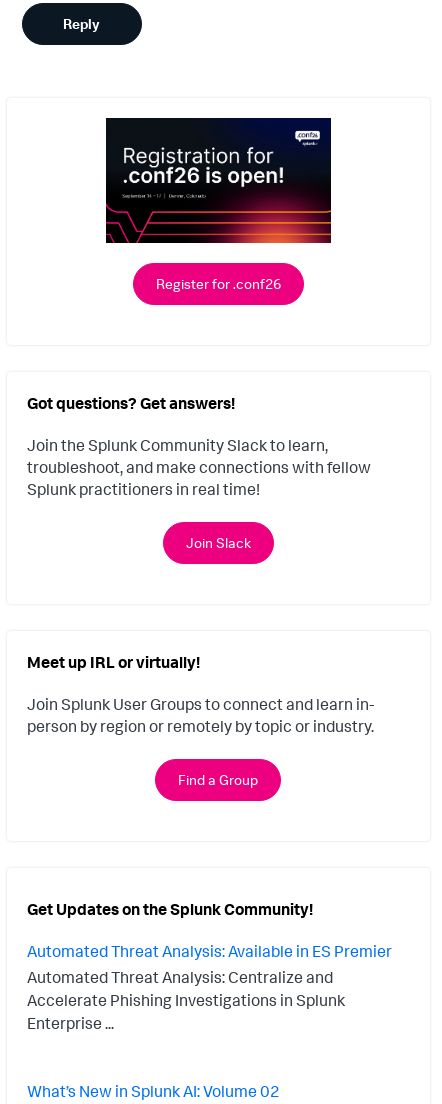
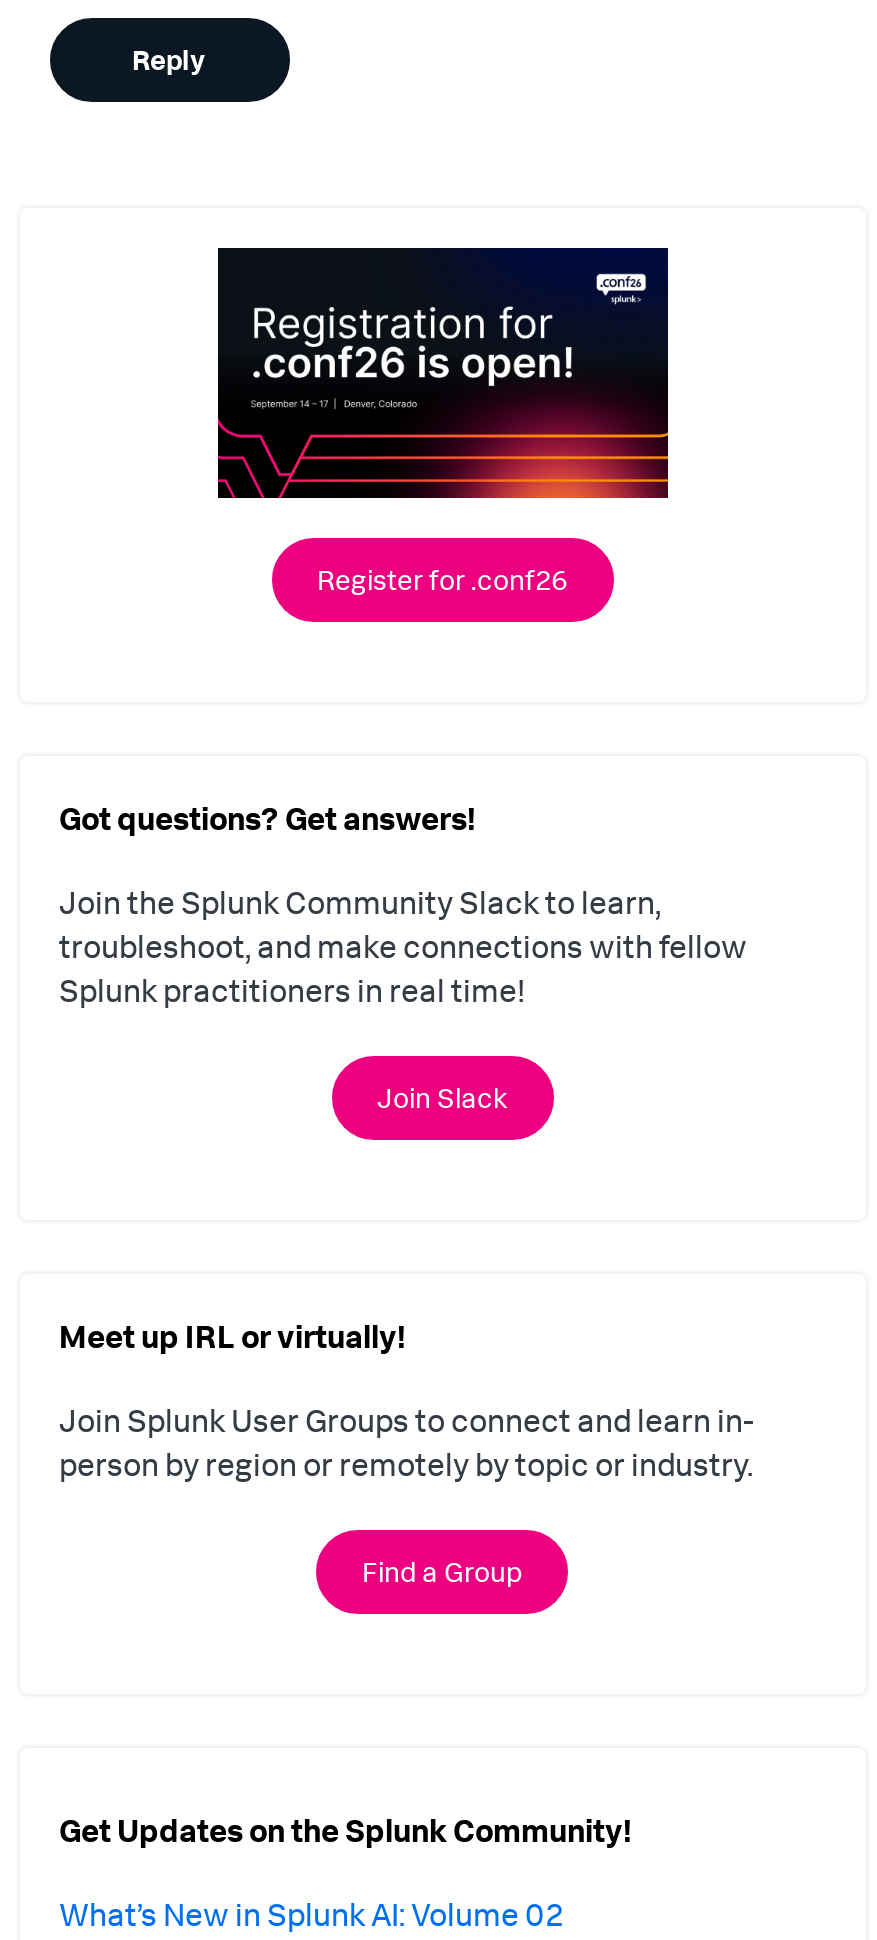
[26,941,391,1033] Automated Threat Analysis: Available in ES Premier | Automated Threat Analysis: Centralize and | Accelerate Phishing Investigations in Splunk | Enterprise ... -> none

